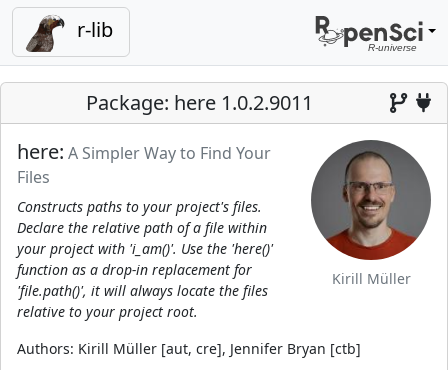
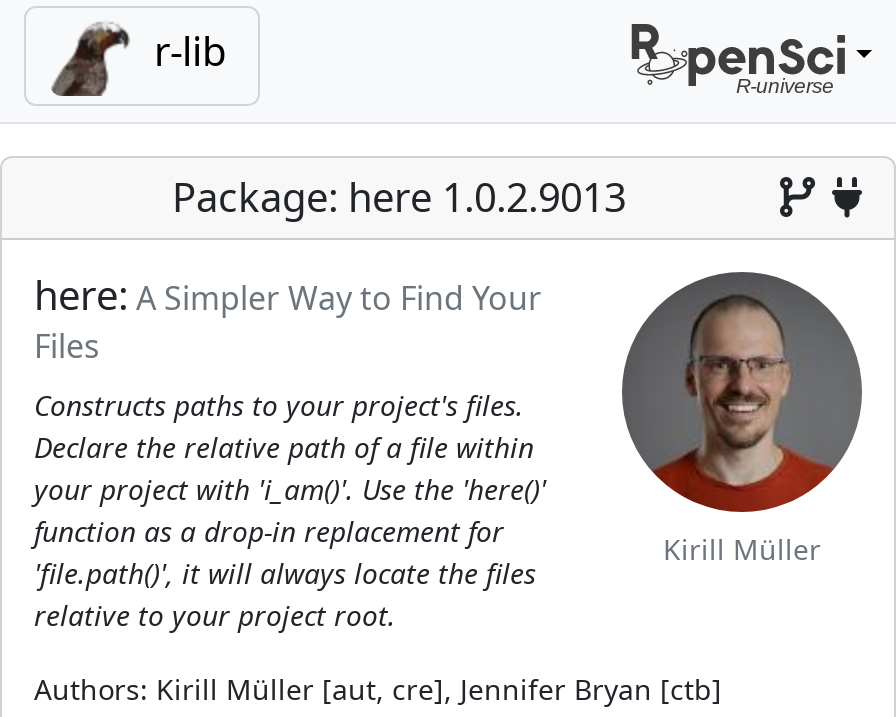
[86,89,313,116] Package: here 1.0.2.9011 -> [172,170,626,224] Package: here 1.0.2.9013

